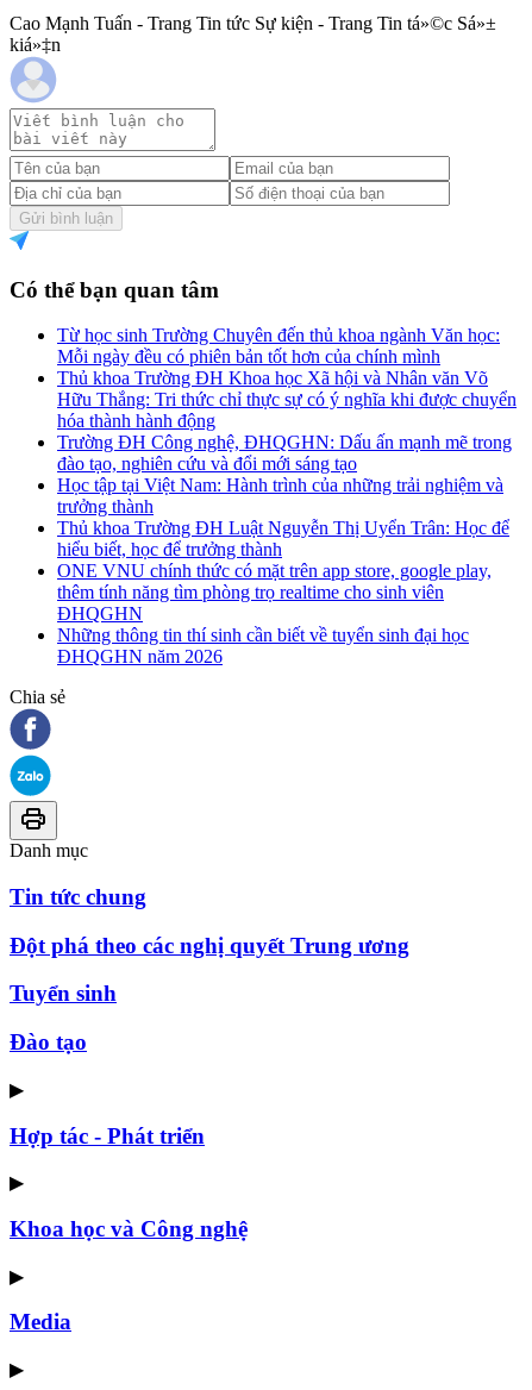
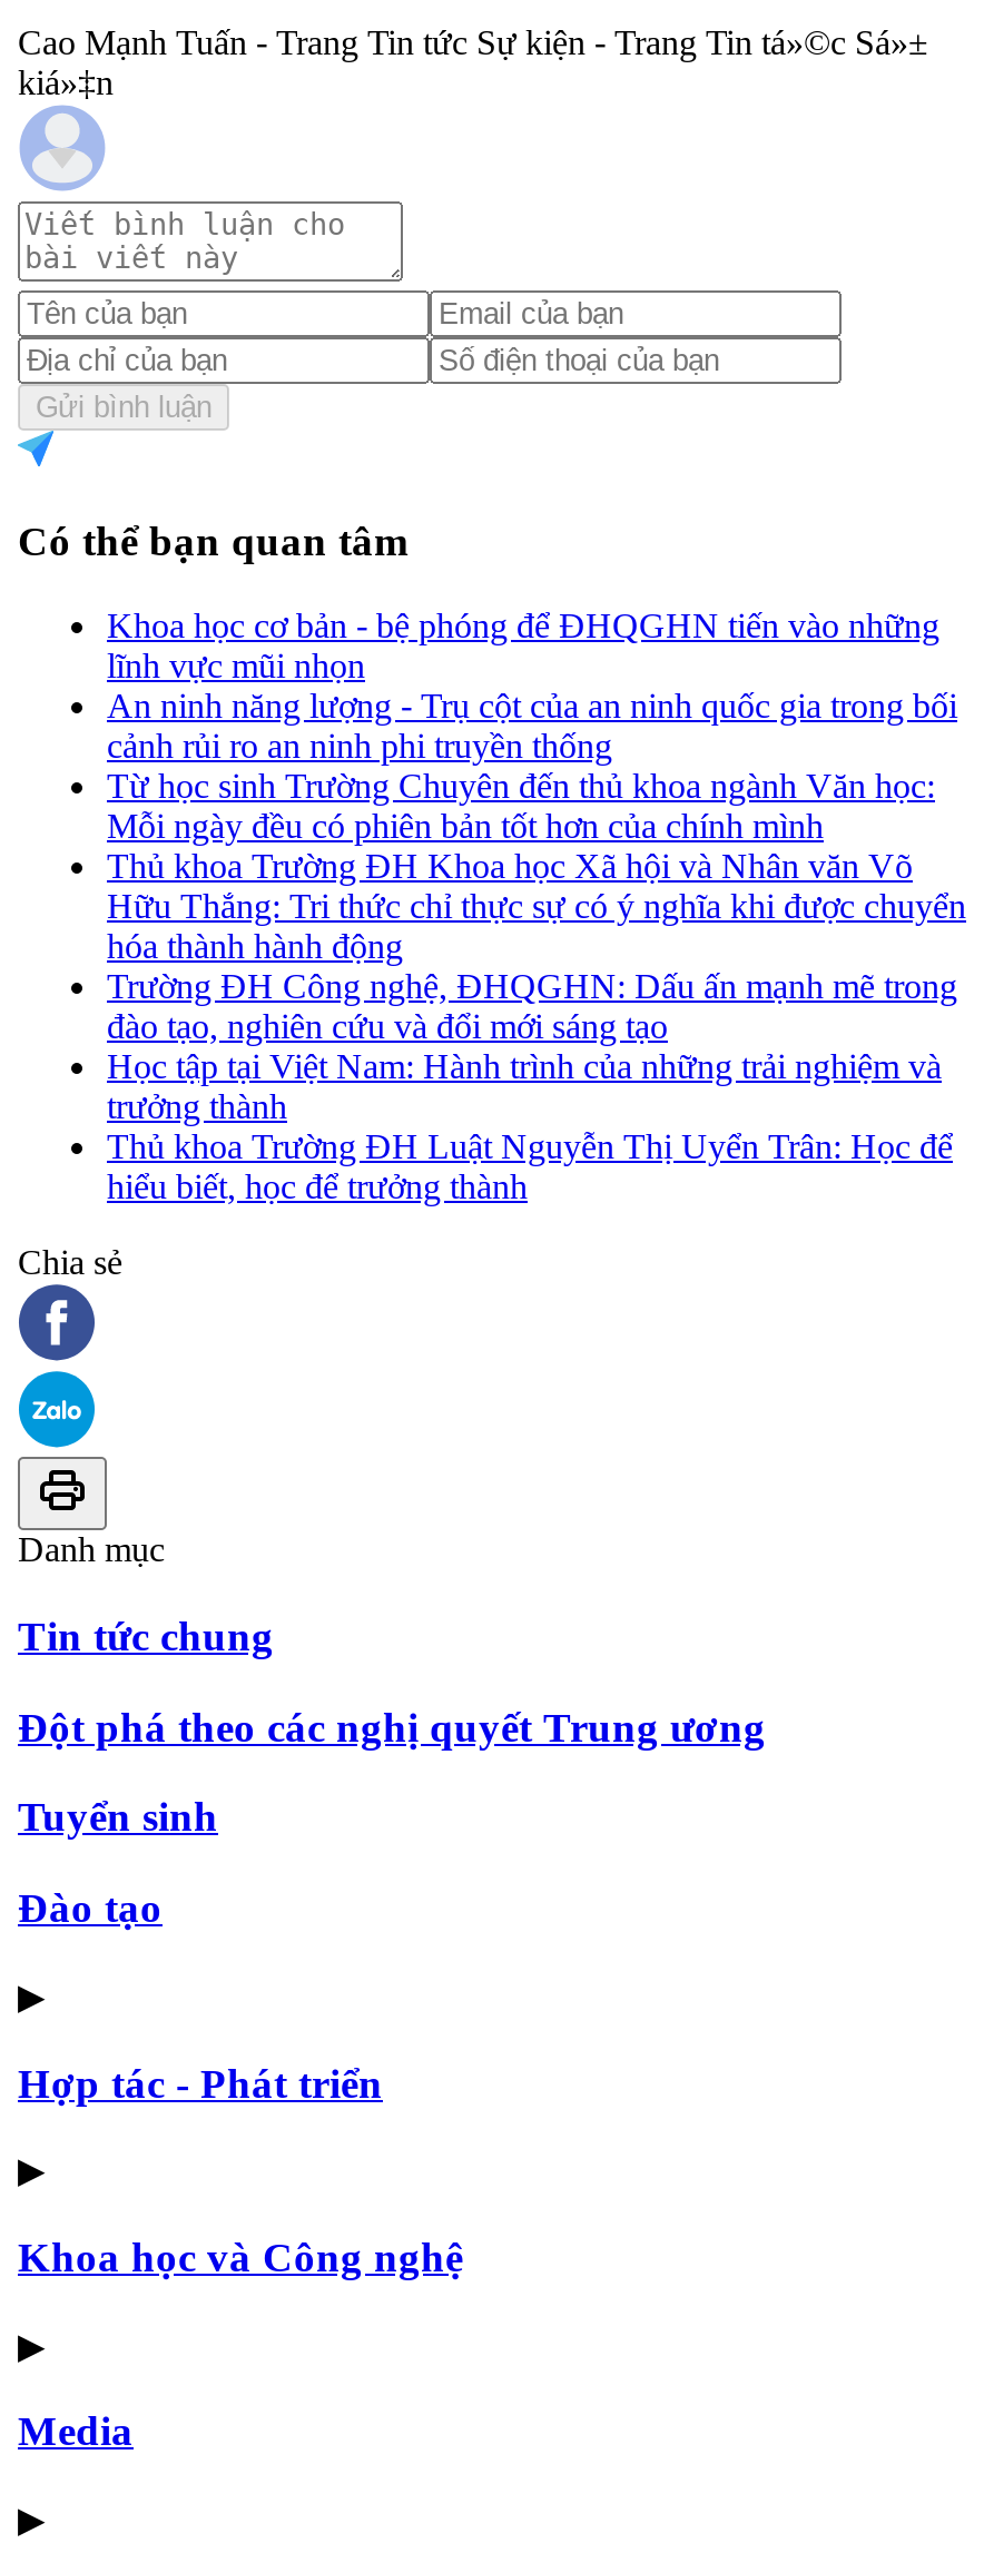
none -> [107,607,957,765] Khoa học cơ bản - bệ phóng để ĐHQGHN tiến vào những | lĩnh vực mũi nhọn | An ninh năng lượng - Trụ cột của an ninh quốc gia trong bối | cảnh rủi ro an ninh phi truyền thống
moved [57,325,517,560] -> [107,767,966,1206]: Từ học sinh Trường Chuyên đến thủ khoa ngành Văn học: | Mỗi ngày đều có phiên bản tốt hơn của chính mình | Thủ khoa Trường ĐH Khoa học Xã hội và Nhân văn Võ | ... | Thủ khoa Trường ĐH Luật Nguyễn Thị Uyển Trân: Học để | hiểu biết, học để trưởng thành
[57,561,492,667] ONE VNU chính thức có mặt trên app store, google play, | thêm tính năng tìm phòng trọ realtime cho sinh viên | ĐHQGHN | Những thông tin thí sinh cần biết về tuyển sinh đại học | ĐHQGHN năm 2026 -> none

